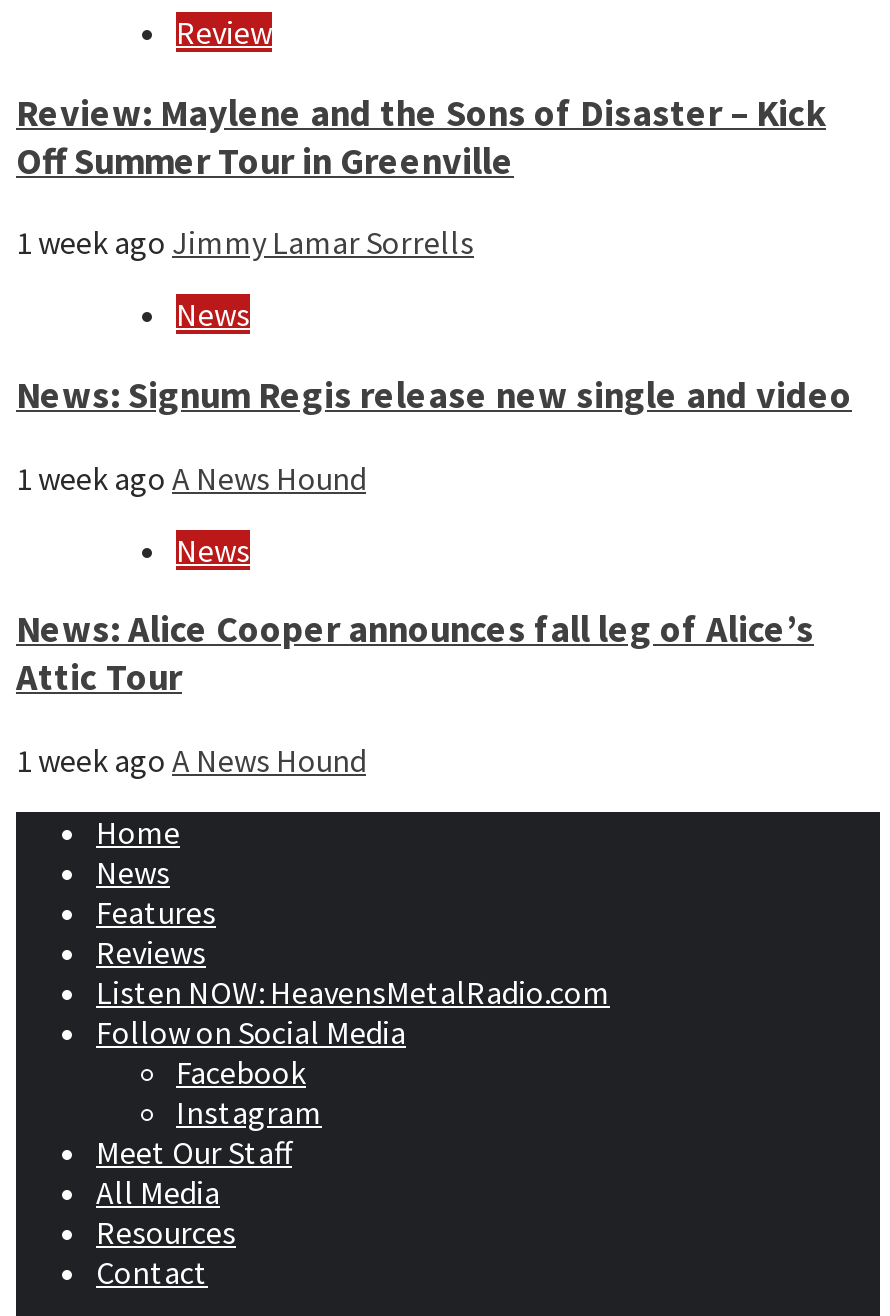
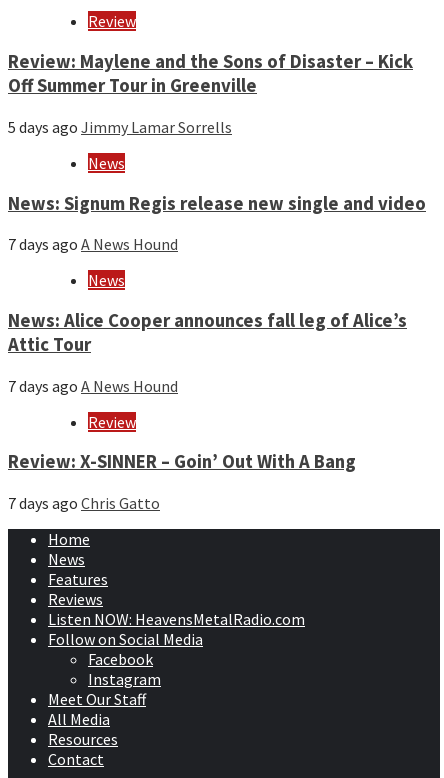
[16,223,474,263] 1 week ago Jimmy Lamar Sorrells -> [8,117,232,137] 5 days ago Jimmy Lamar Sorrells
[16,458,366,498] 1 week ago A News Hound -> [8,234,178,254] 7 days ago A News Hound
[16,741,366,781] 1 week ago A News Hound -> [8,376,356,513] 7 days ago A News Hound | Review | Review: X-SINNER – Goin’ Out With A Bang | 7 days ago Chris Gatto

